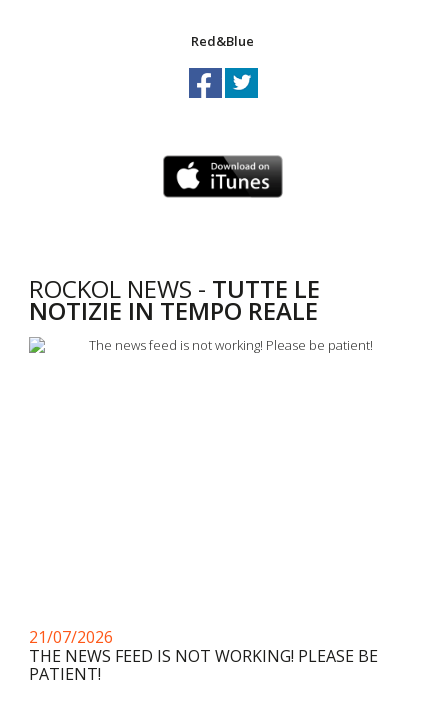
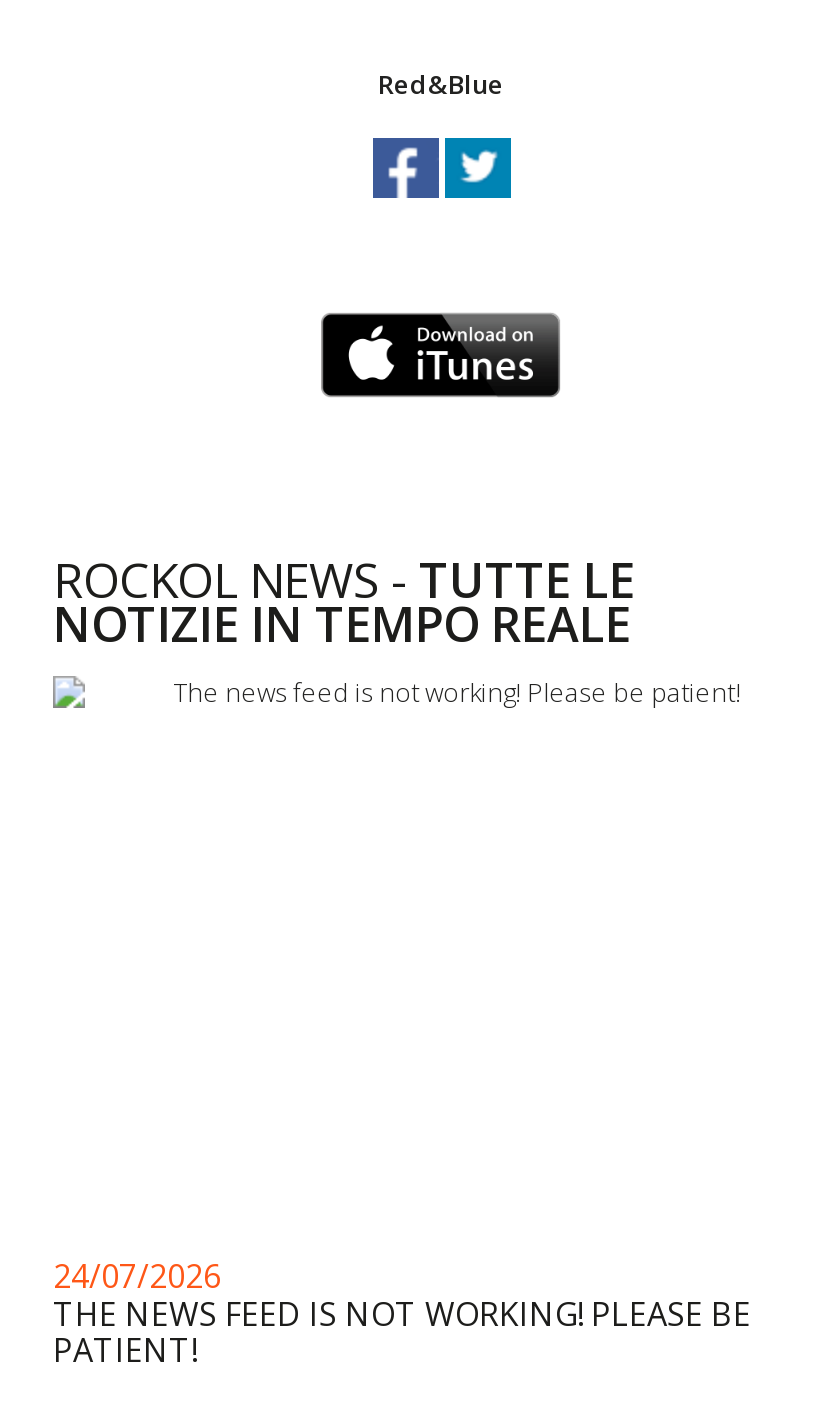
[29,626,113,648] 21/07/2026 -> [53,1254,221,1298] 24/07/2026

